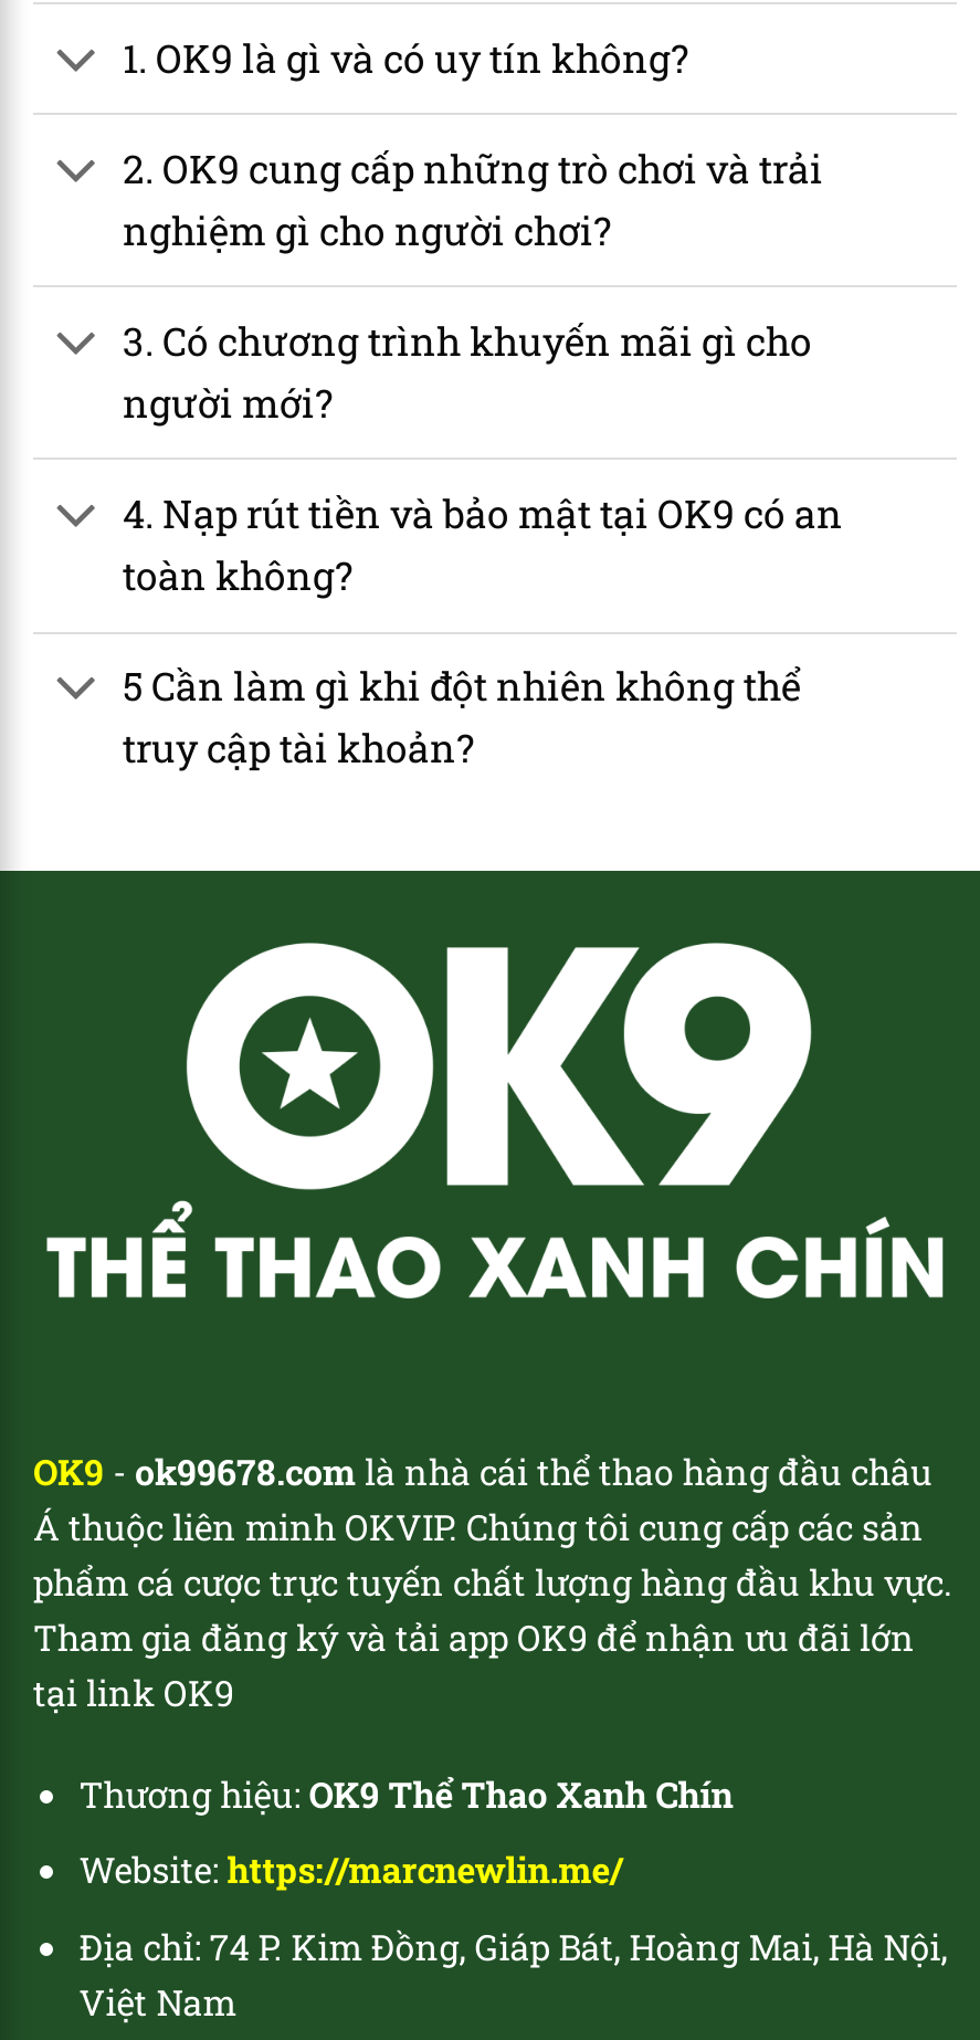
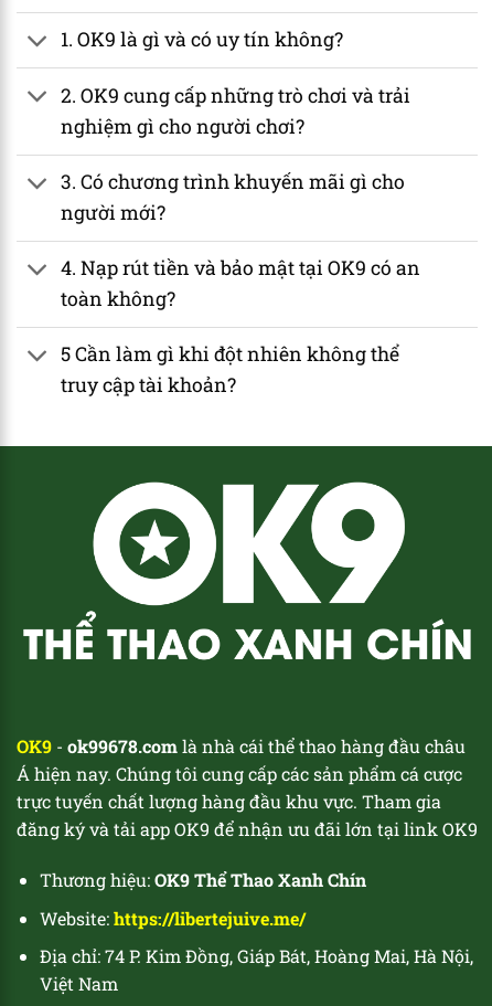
[33,1503,952,1716] Á thuộc liên minh OKVIP. Chúng tôi cung cấp các sản | phẩm cá cược trực tuyến chất lượng hàng đầu khu vực. | Tham gia đăng ký và tải app OK9 để nhận ưu đãi lớn | tại link OK9 -> [17,762,478,841] Á hiện nay. Chúng tôi cung cấp các sản phẩm cá cược | trực tuyến chất lượng hàng đầu khu vực. Tham gia | đăng ký và tải app OK9 để nhận ưu đãi lớn tại link OK9
[79,1847,623,1893] Website: https://marcnewlin.me/ -> [39,906,305,929] Website: https://libertejuive.me/

